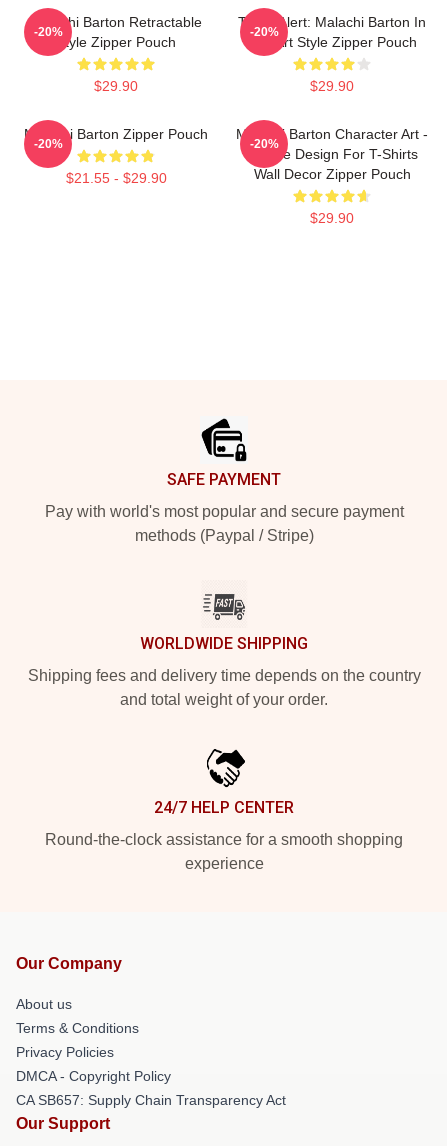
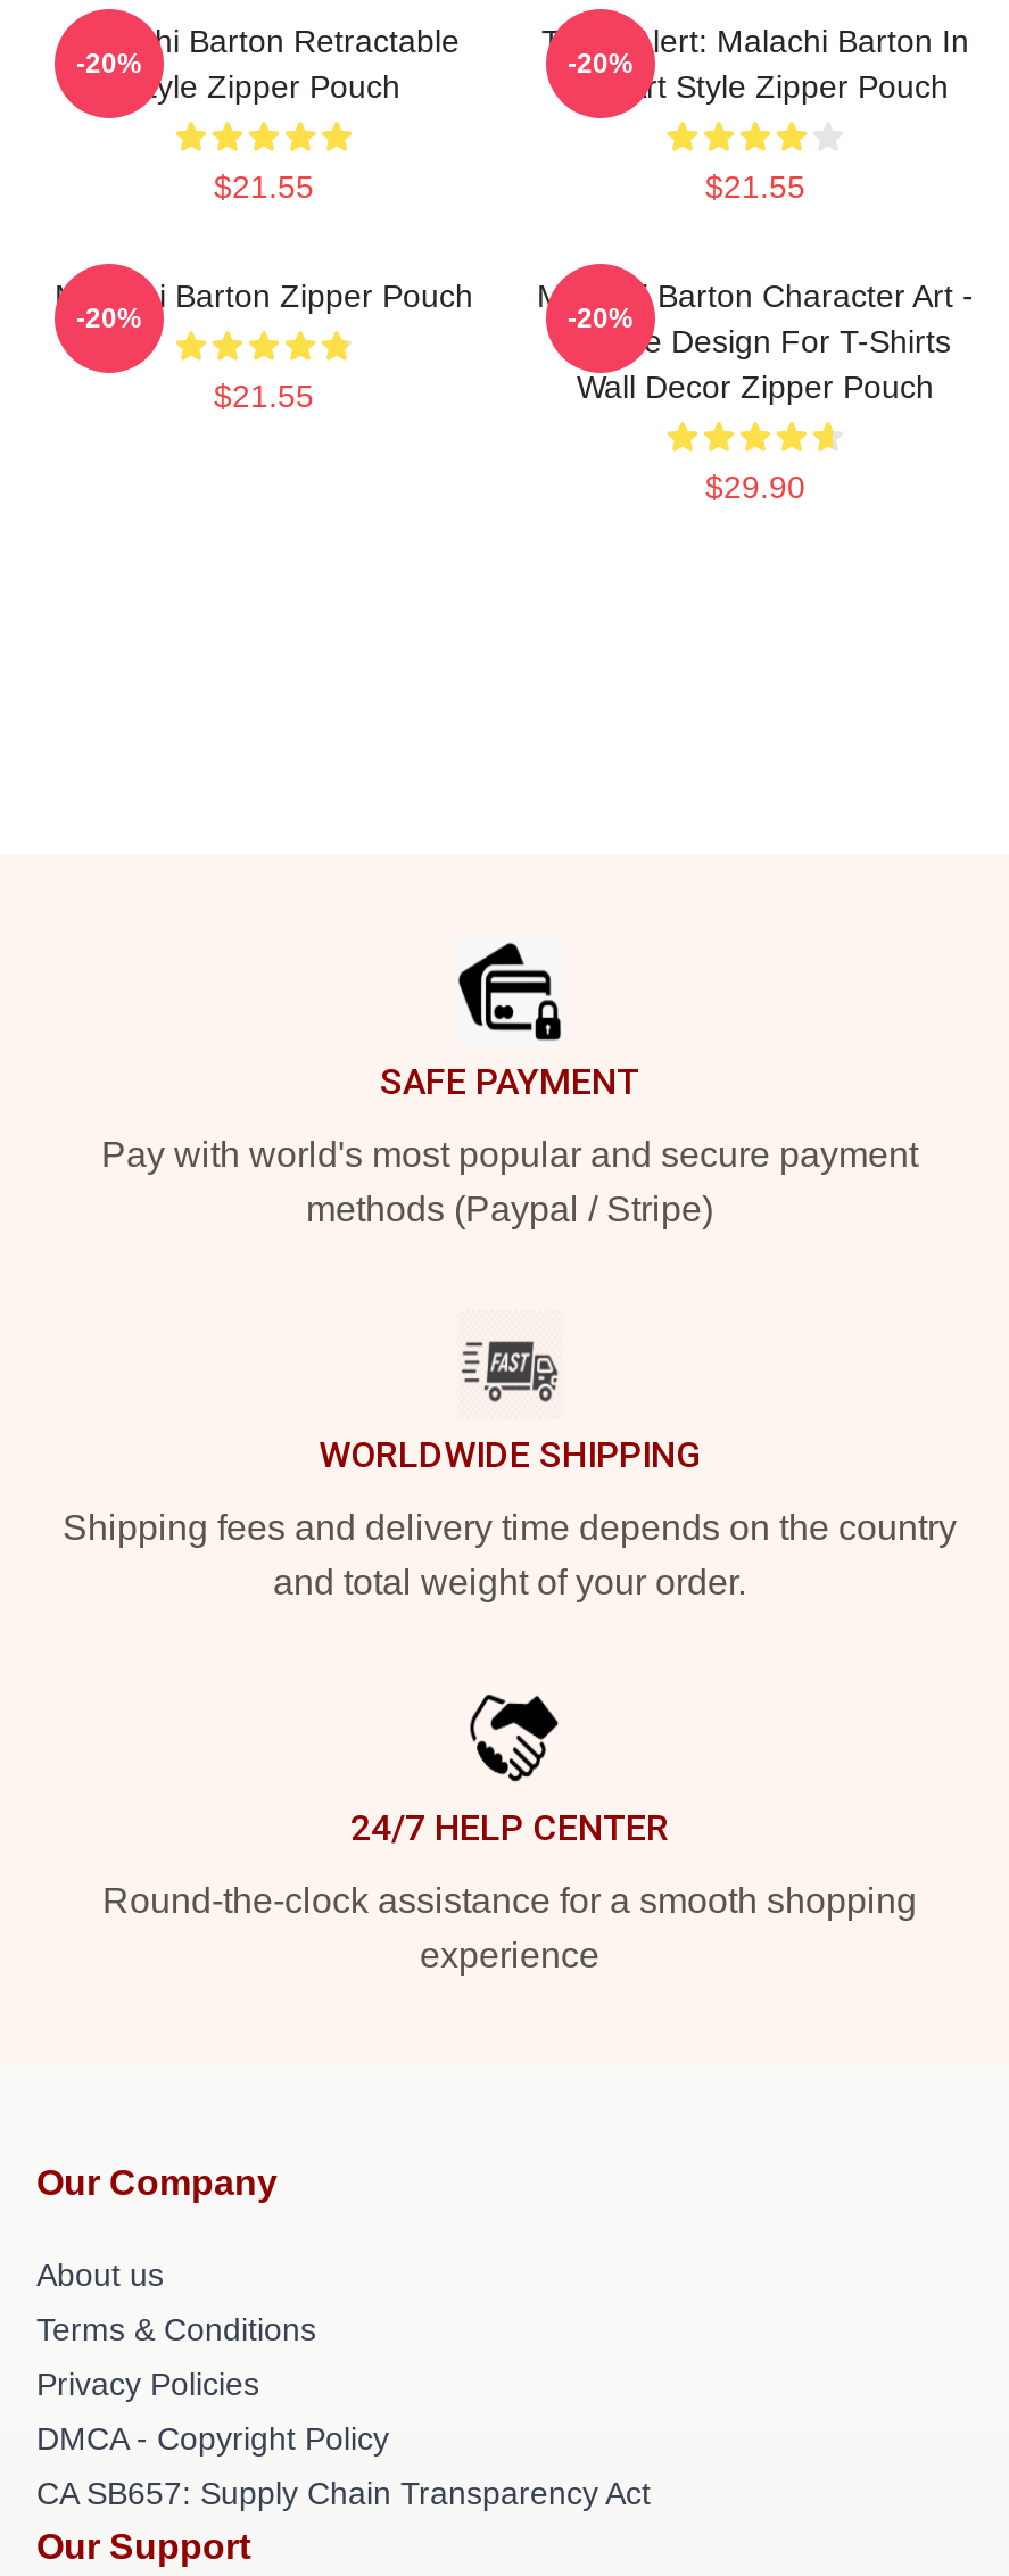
[94,78,138,94] $29.90 -> [214,168,314,205] $21.55
[310,78,354,94] $29.90 -> [705,168,805,205] $21.55
[65,170,166,186] $21.55 - $29.90 -> [214,378,314,414] $21.55

